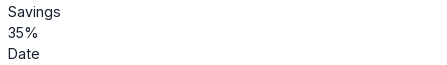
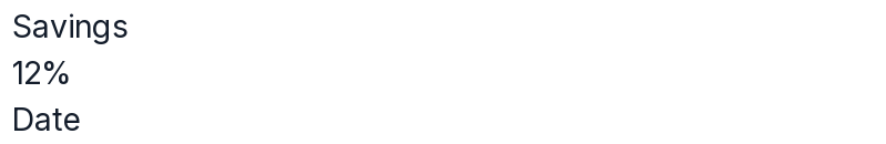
[8,24,39,41] 35% -> [12,52,74,90] 12%

